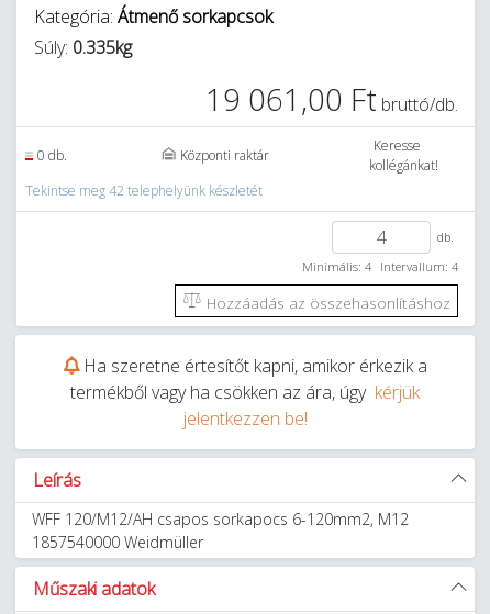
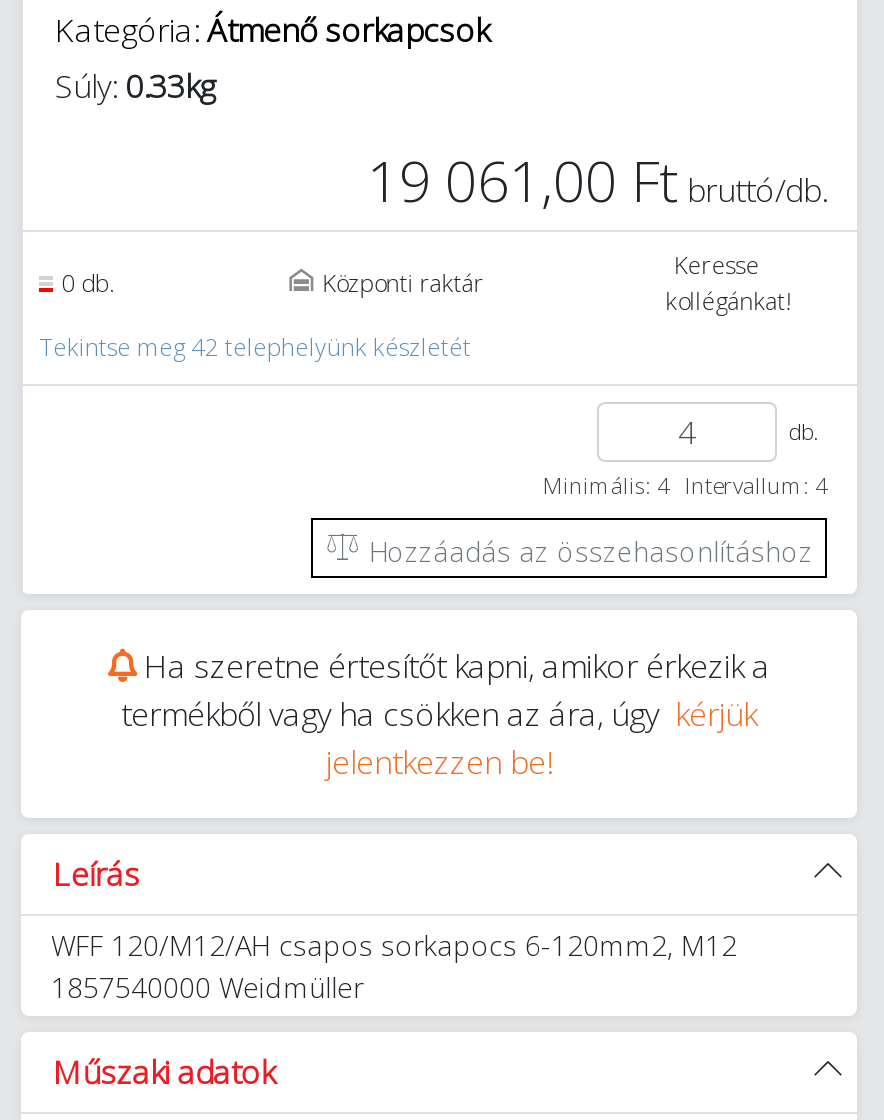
[34,35,132,59] Súly: 0.335kg -> [55,64,215,108] Súly: 0.33kg

